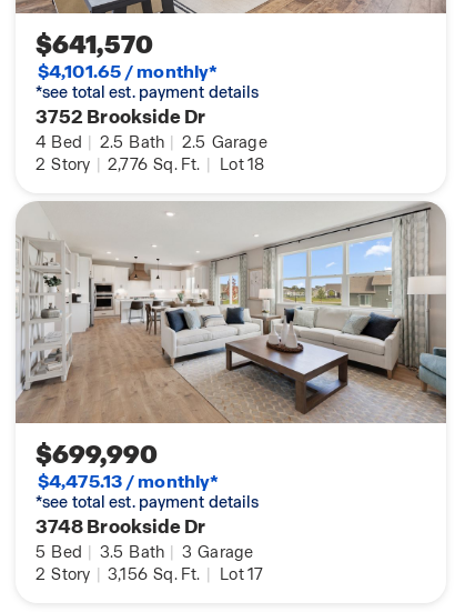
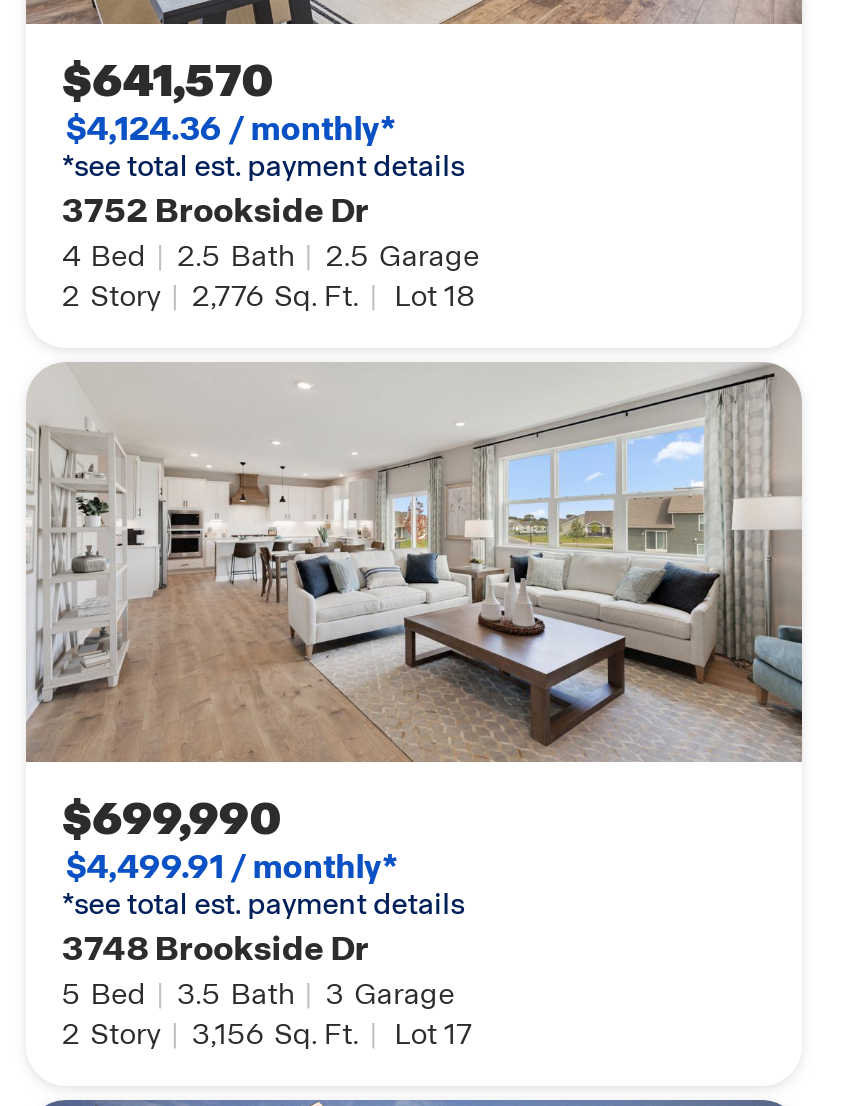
[38,60,218,84] $4,101.65 / monthly* -> [66,108,396,150] $4,124.36 / monthly*
[38,470,219,493] $4,475.13 / monthly* -> [66,846,398,888] $4,499.91 / monthly*

